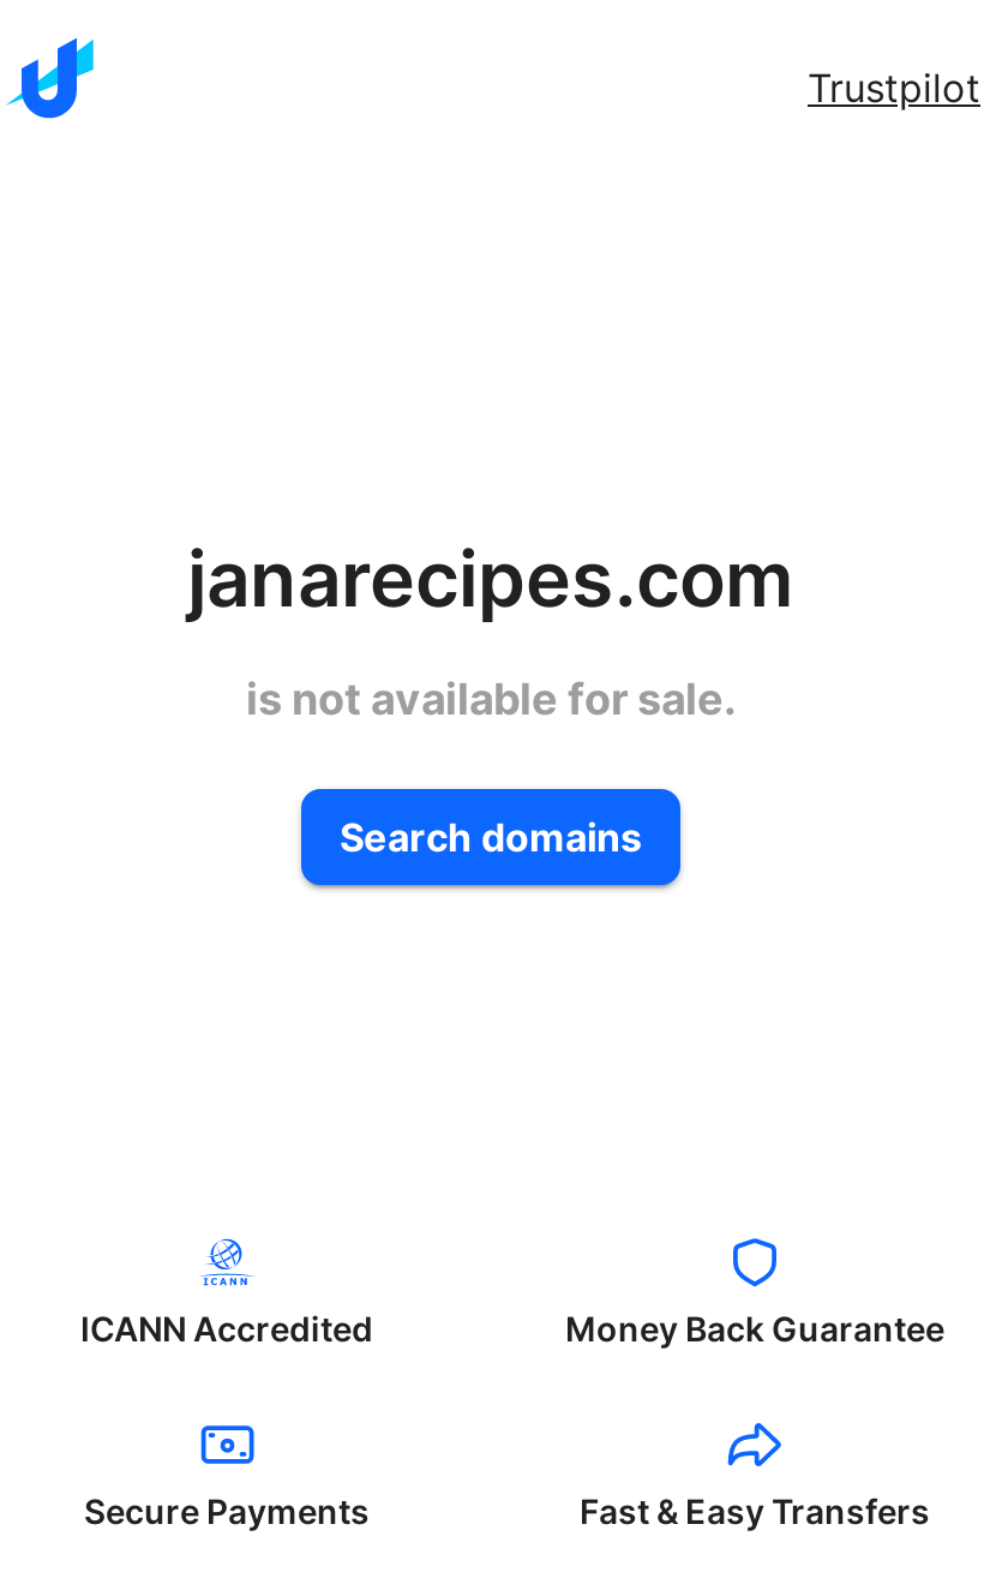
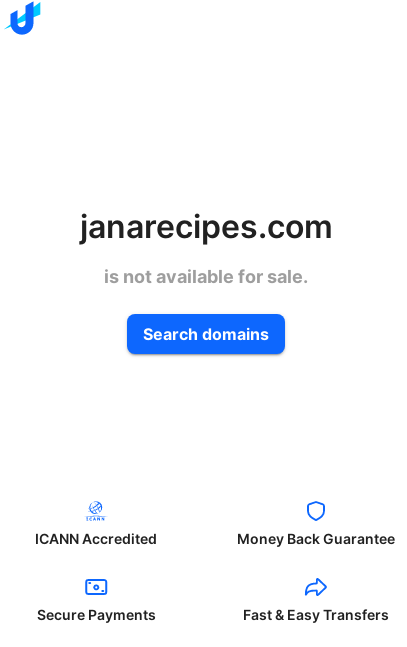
[808,64,980,112] Trustpilot -> none

